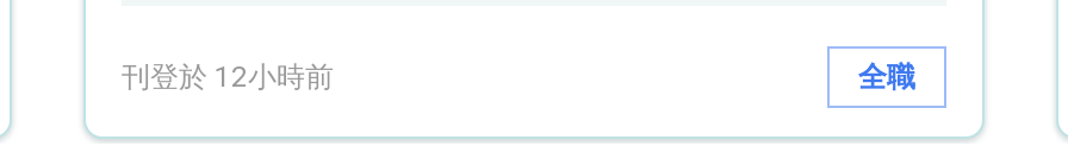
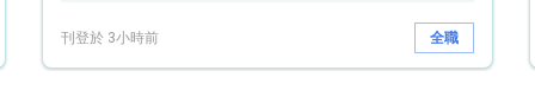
[122,59,334,93] 刊登於 12小時前 -> [61,29,159,46] 刊登於 3小時前

